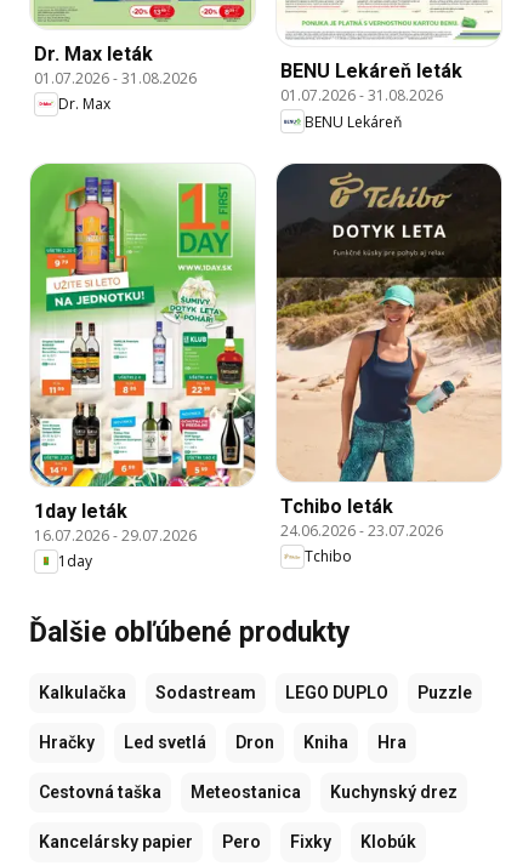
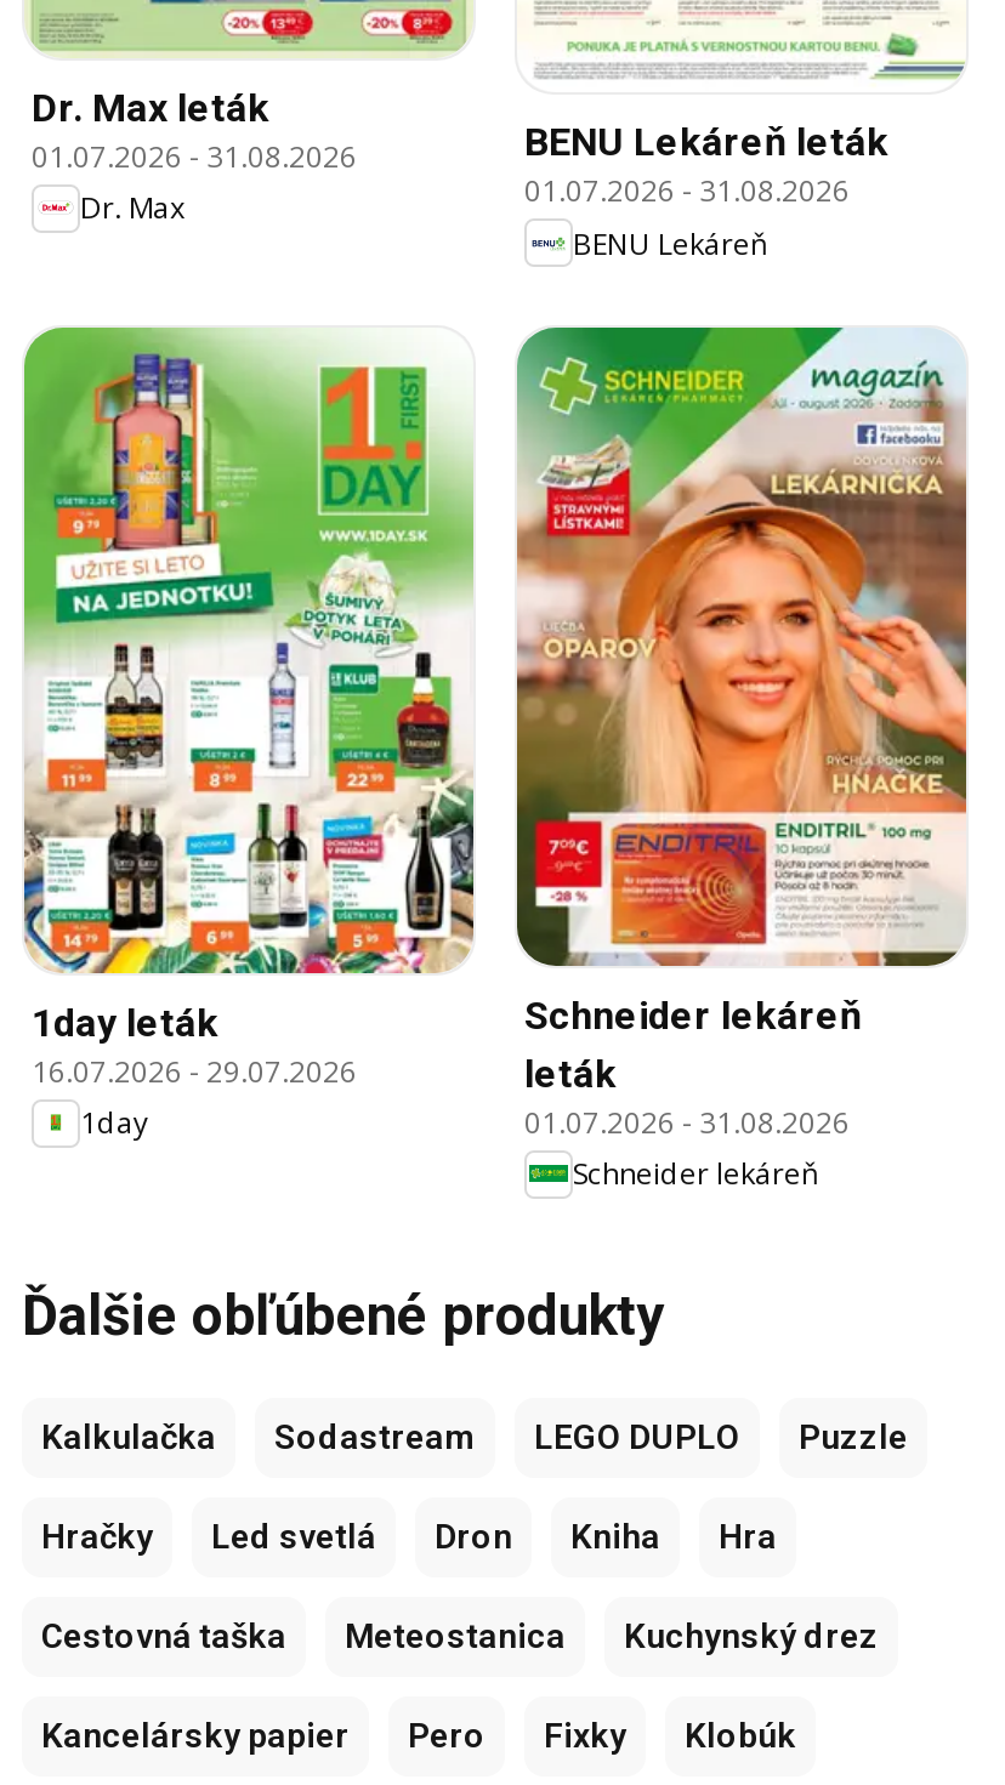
[275,163,502,567] [image] | Tchibo leták | 24.06.2026 - 23.07.2026 | Tchibo -> [515,325,969,1194] [image] | Schneider lekáreň | leták | 01.07.2026 - 31.08.2026 | Schneider lekáreň

